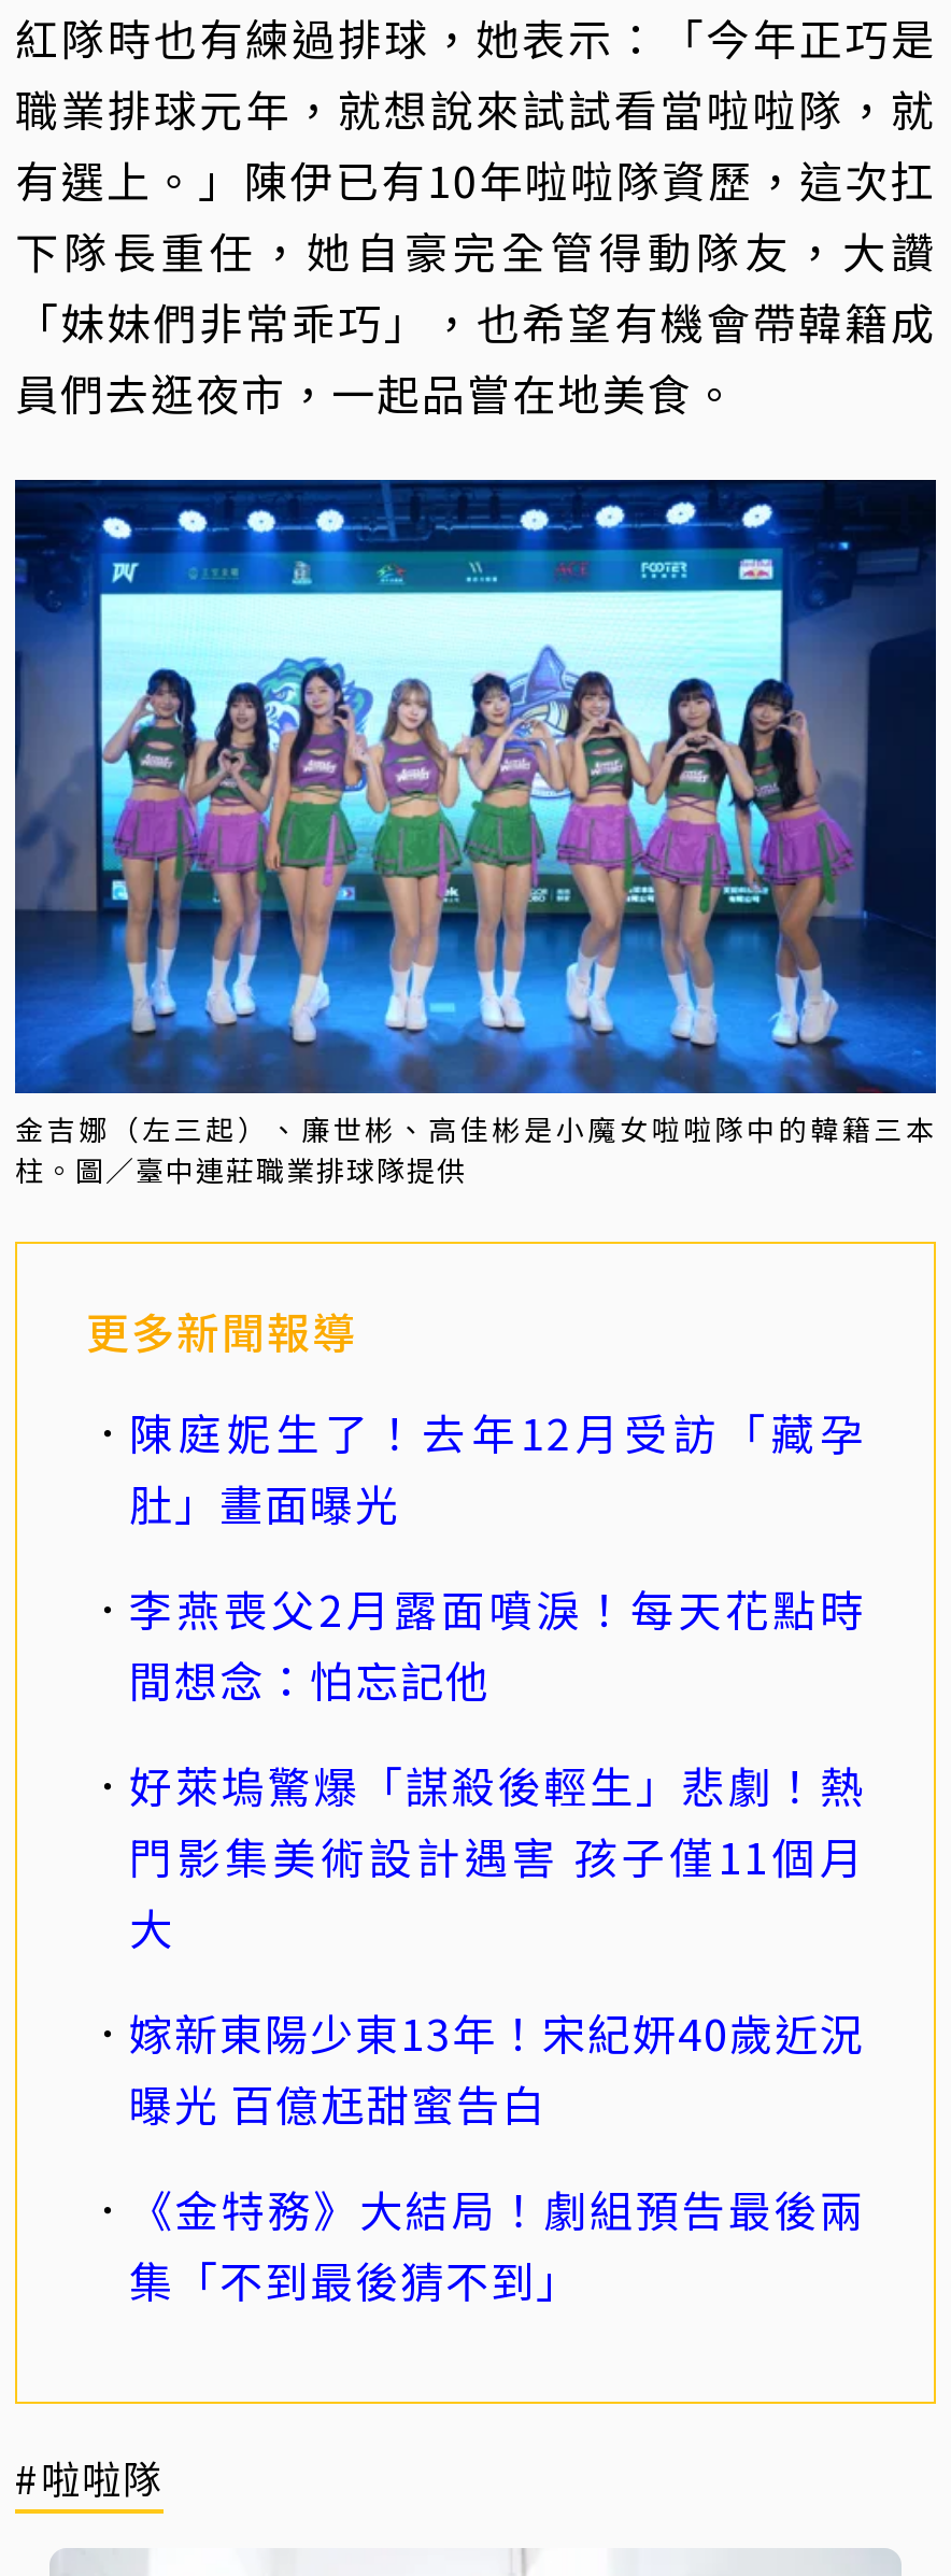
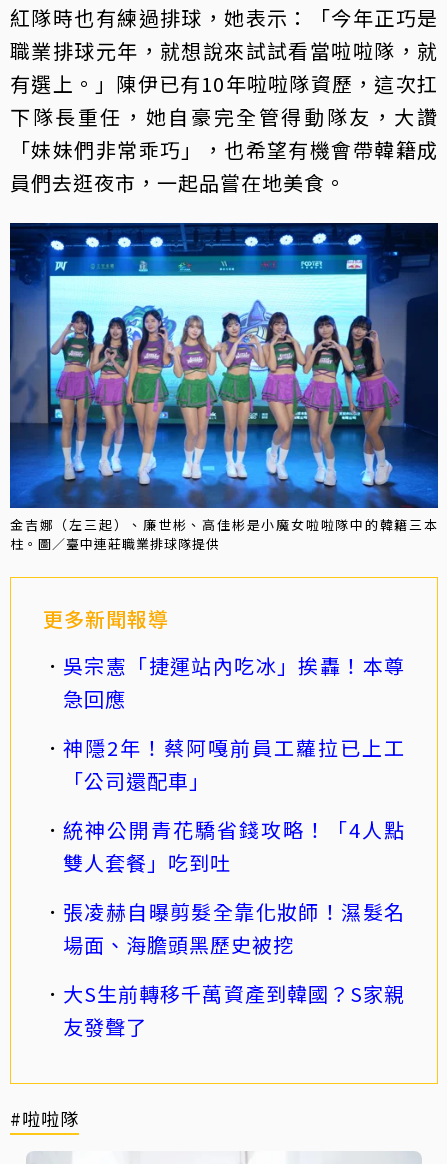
[129,1402,865,1535] 陳庭妮生了！去年12月受訪「藏孕 | 肚」畫面曝光 -> [63,651,405,713] 吳宗憲「捷運站內吃冰」挨轟！本尊 | 急回應
[129,1578,865,1712] 李燕喪父2月露面噴淚！每天花點時 | 間想念：怕忘記他 -> [63,733,405,795] 神隱2年！蔡阿嘎前員工蘿拉已上工 | 「公司還配車」
[129,1755,865,1959] 好萊塢驚爆「謀殺後輕生」悲劇！熱 | 門影集美術設計遇害 孩子僅11個月 | 大 -> [63,815,405,877] 統神公開青花驕省錢攻略！「4人點 | 雙人套餐」吃到吐
[129,2002,865,2135] 嫁新東陽少東13年！宋紀妍40歲近況 | 曝光 百億尪甜蜜告白 -> [63,897,405,959] 張凌赫自曝剪髮全靠化妝師！濕髮名 | 場面、海膽頭黑歷史被挖
[129,2179,865,2312] 《金特務》大結局！劇組預告最後兩 | 集「不到最後猜不到」 -> [63,979,405,1041] 大S生前轉移千萬資產到韓國？S家親 | 友發聲了

